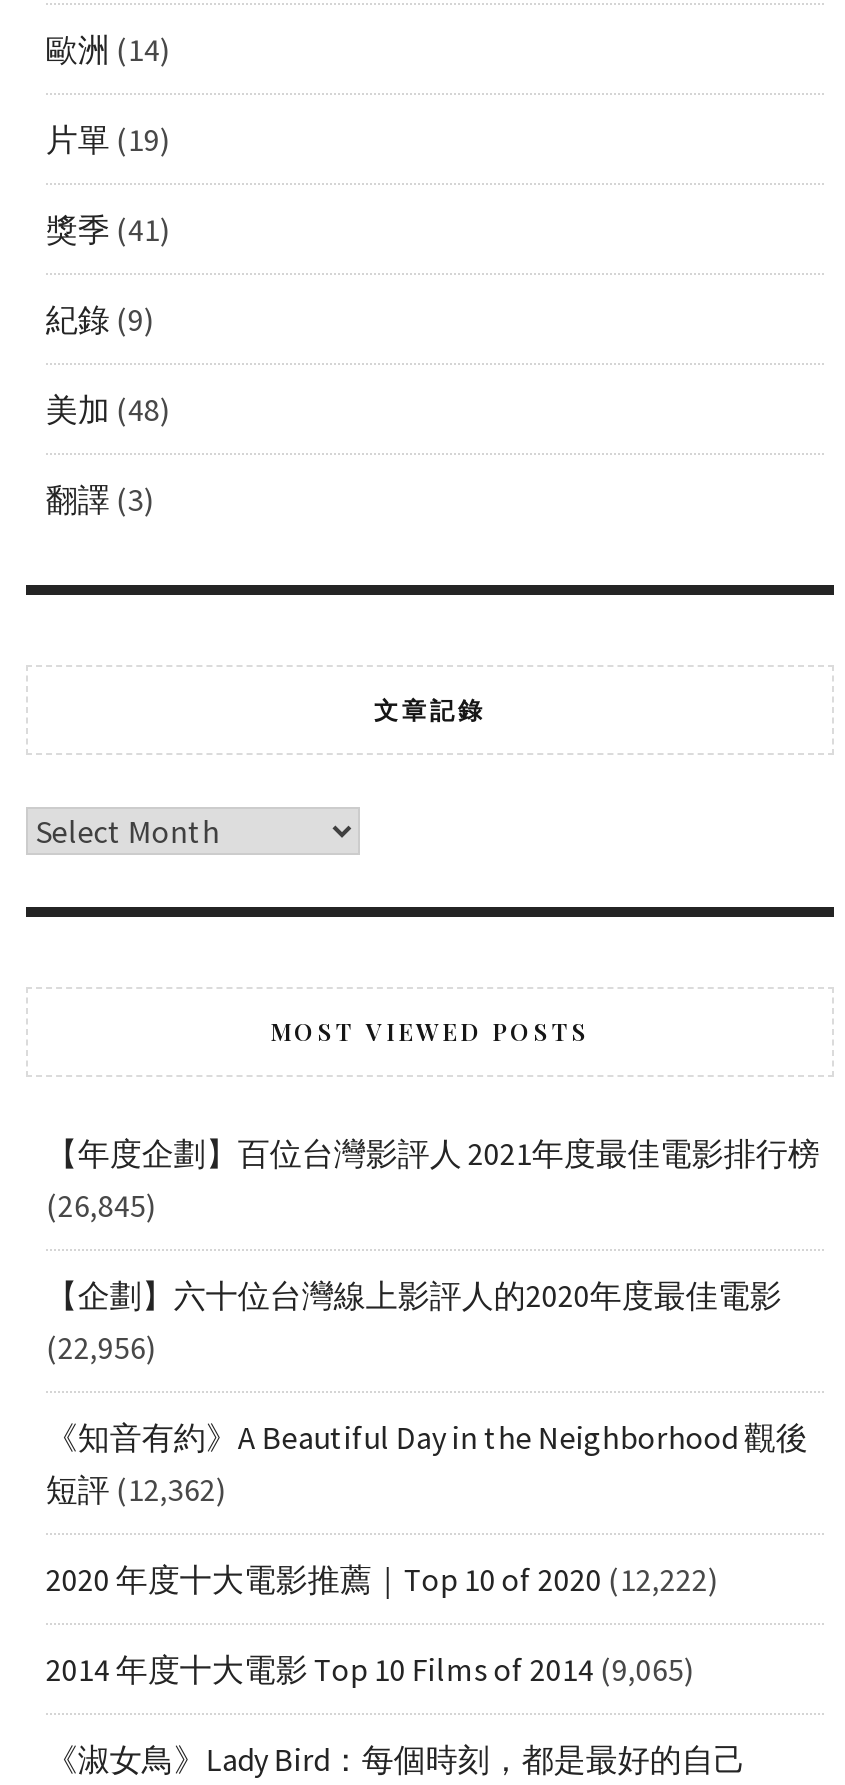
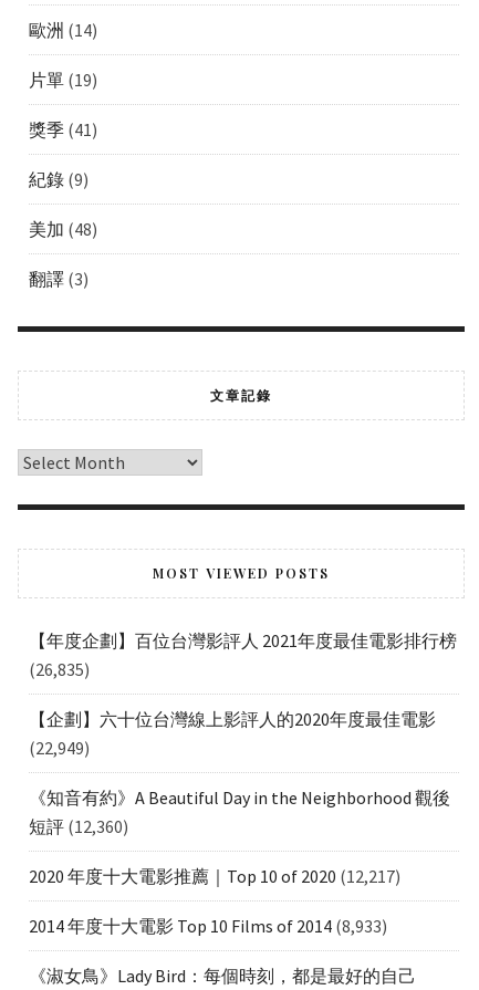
[46,1184,156,1224] (26,845) -> [29,658,89,680] (26,835)
[46,1326,156,1366] (22,956) -> [29,736,89,758] (22,949)
[46,1468,226,1508] 短評 (12,362) -> [29,815,128,837] 短評 (12,360)
[46,1558,718,1598] 2020 年度十大電影推薦｜Top 10 of 2020 (12,222) -> [29,865,400,887] 2020 年度十大電影推薦｜Top 10 of 2020 (12,217)
[46,1648,694,1688] 2014 年度十大電影 Top 10 Films of 2014 (9,065) -> [29,914,387,936] 2014 年度十大電影 Top 10 Films of 2014 (8,933)

